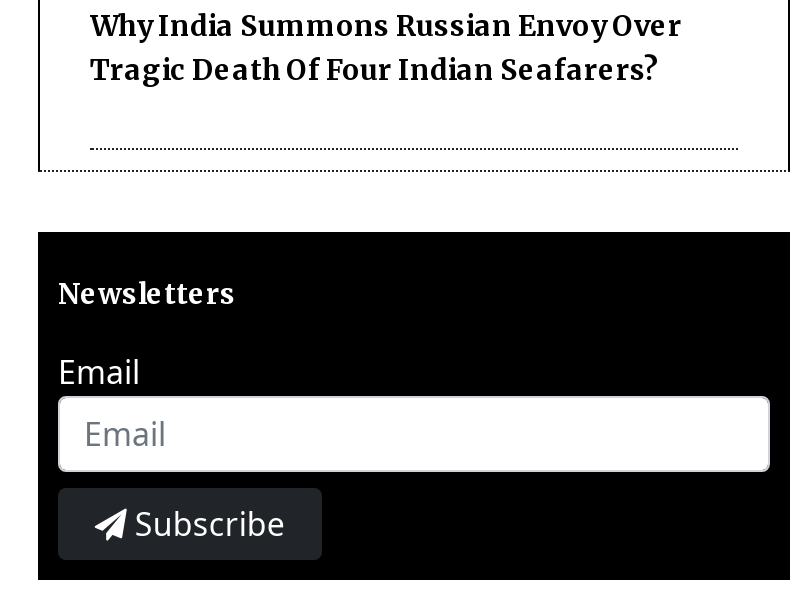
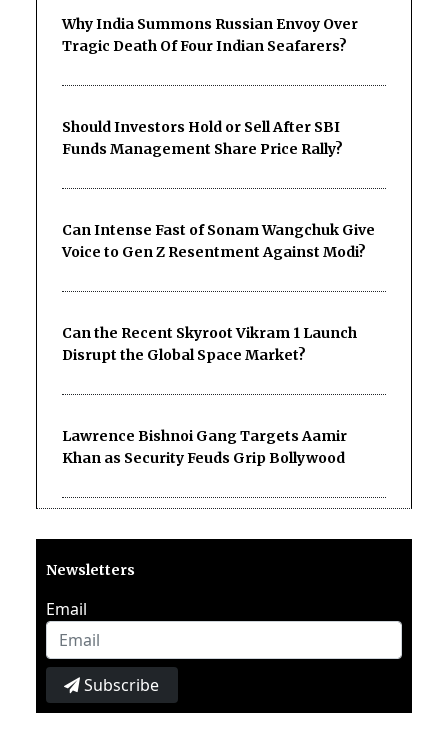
none -> [62,118,343,158] Should Investors Hold or Sell After SBI | Funds Management Share Price Rally?
none -> [62,221,375,261] Can Intense Fast of Sonam Wangchuk Give | Voice to Gen Z Resentment Against Modi?
none -> [62,324,357,364] Can the Recent Skyroot Vikram 1 Launch | Disrupt the Global Space Market?
none -> [62,427,347,467] Lawrence Bishnoi Gang Targets Aamir | Khan as Security Feuds Grip Bollywood

